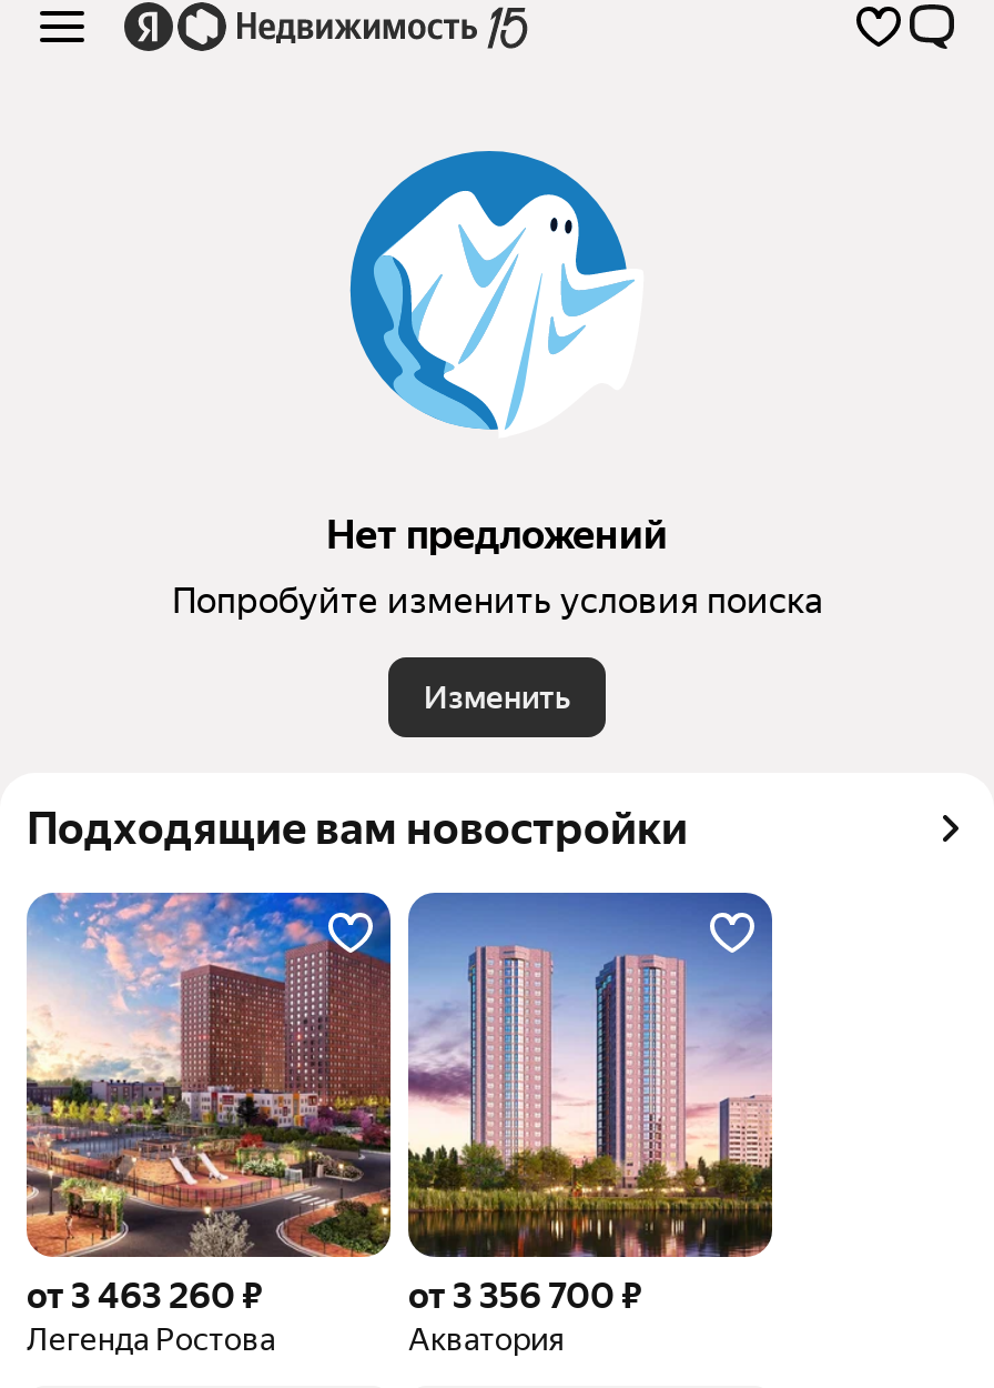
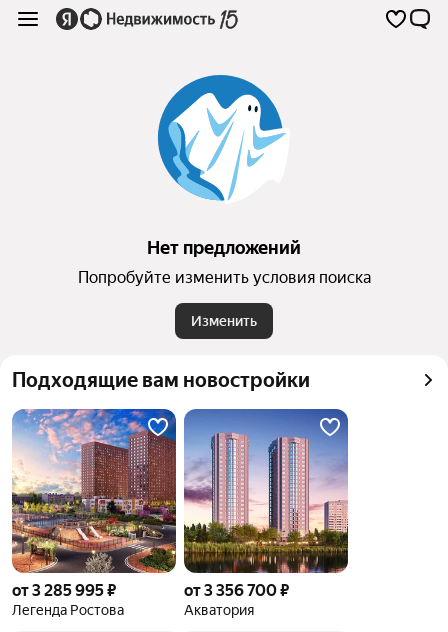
[27,1275,262,1317] от 3 463 260 ₽ -> [12,581,116,600] от 3 285 995 ₽

